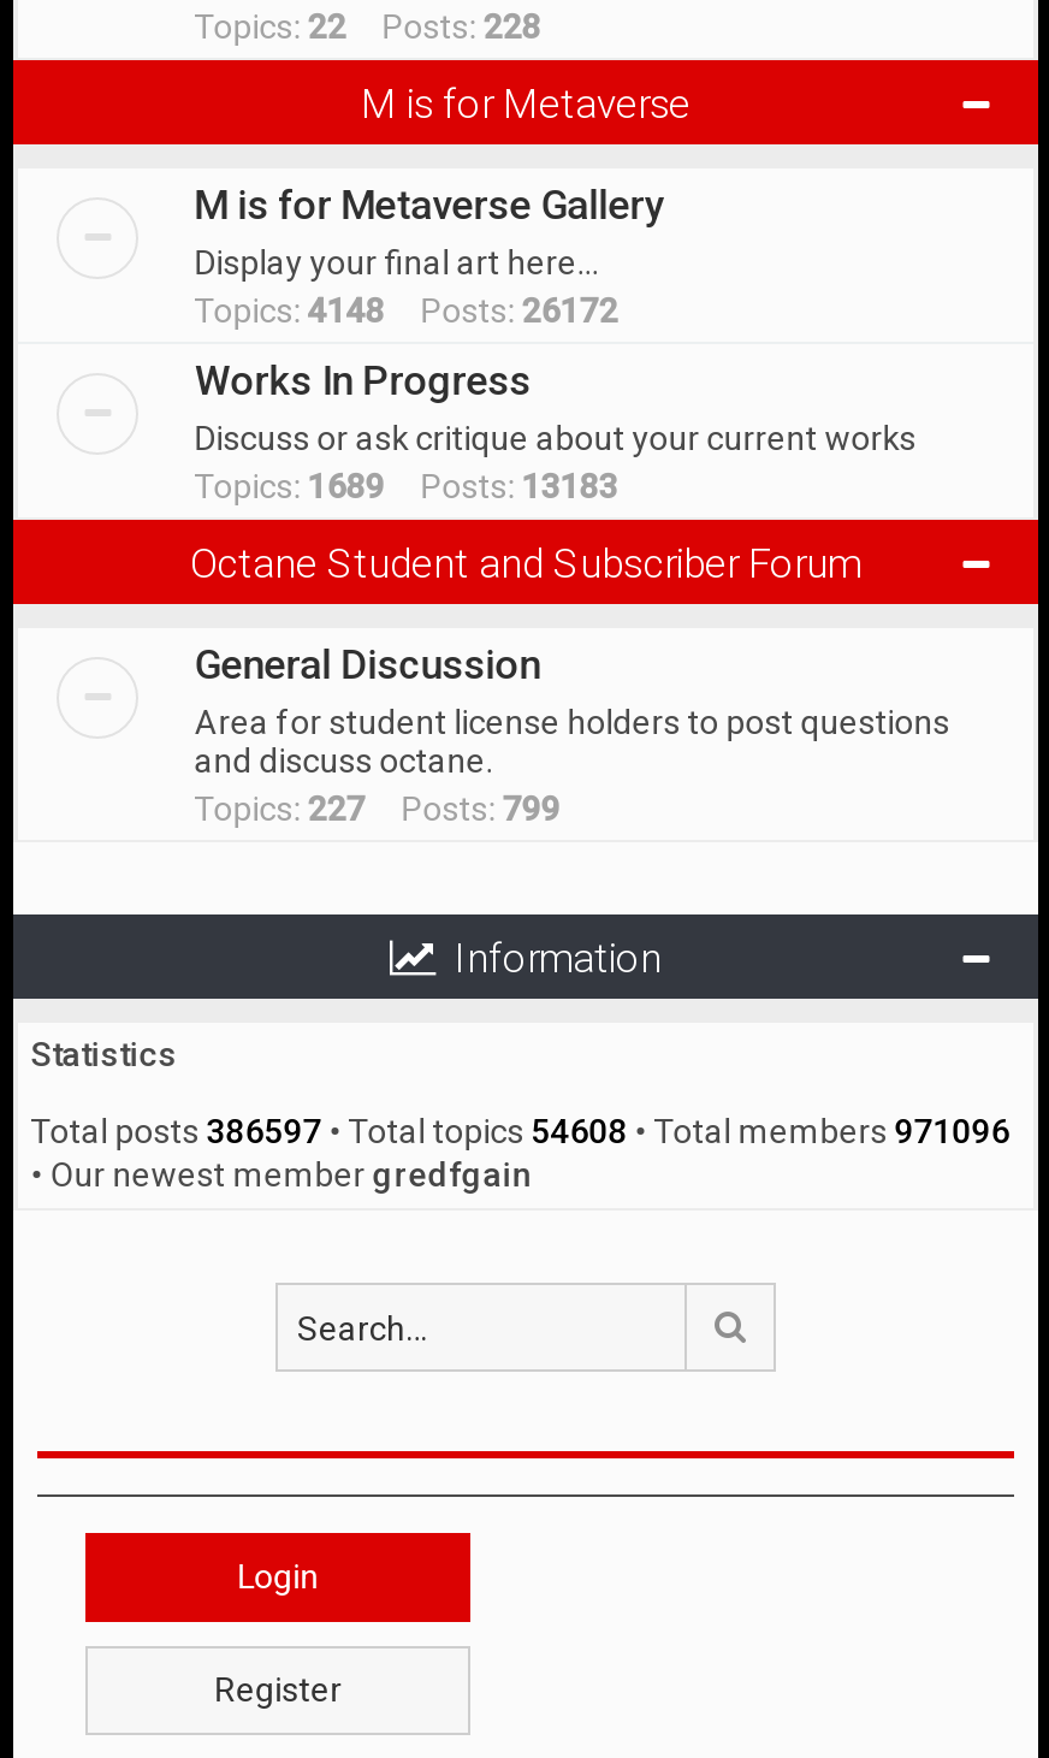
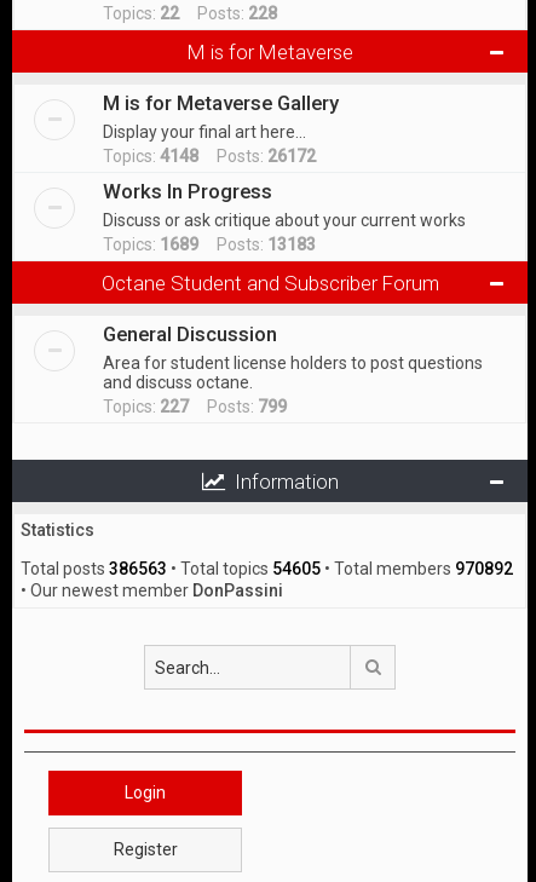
[31,1112,1010,1150] Total posts 386597 • Total topics 54608 • Total members 971096 -> [21,559,513,578] Total posts 386563 • Total topics 54605 • Total members 970892
[31,1155,531,1194] • Our newest member gredfgain -> [21,581,283,600] • Our newest member DonPassini

